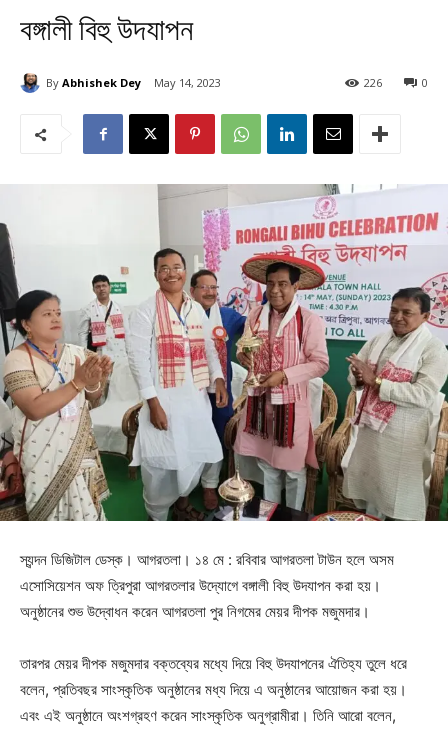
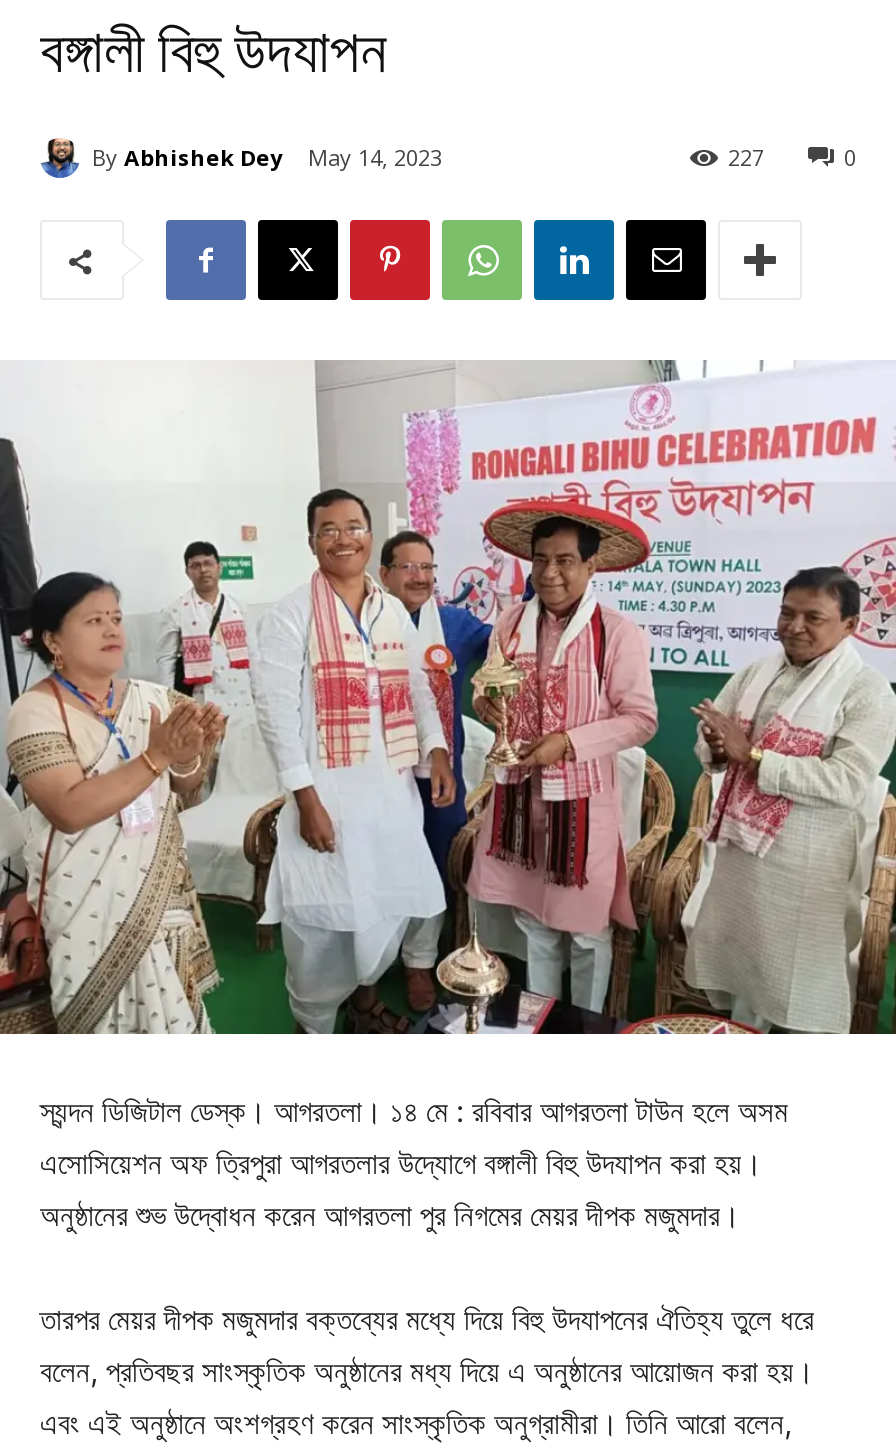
[364,75,382,90] 226 -> [728,142,764,172] 227

